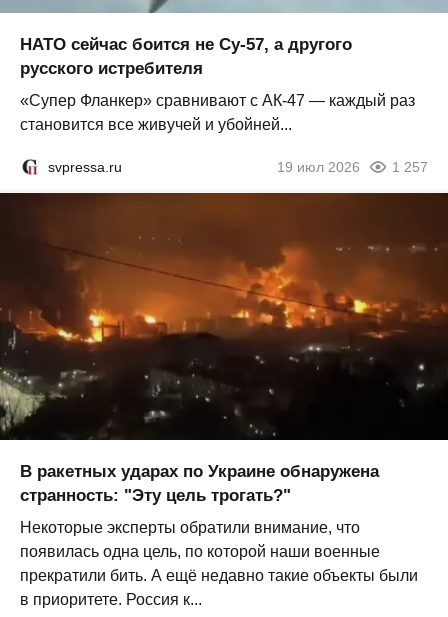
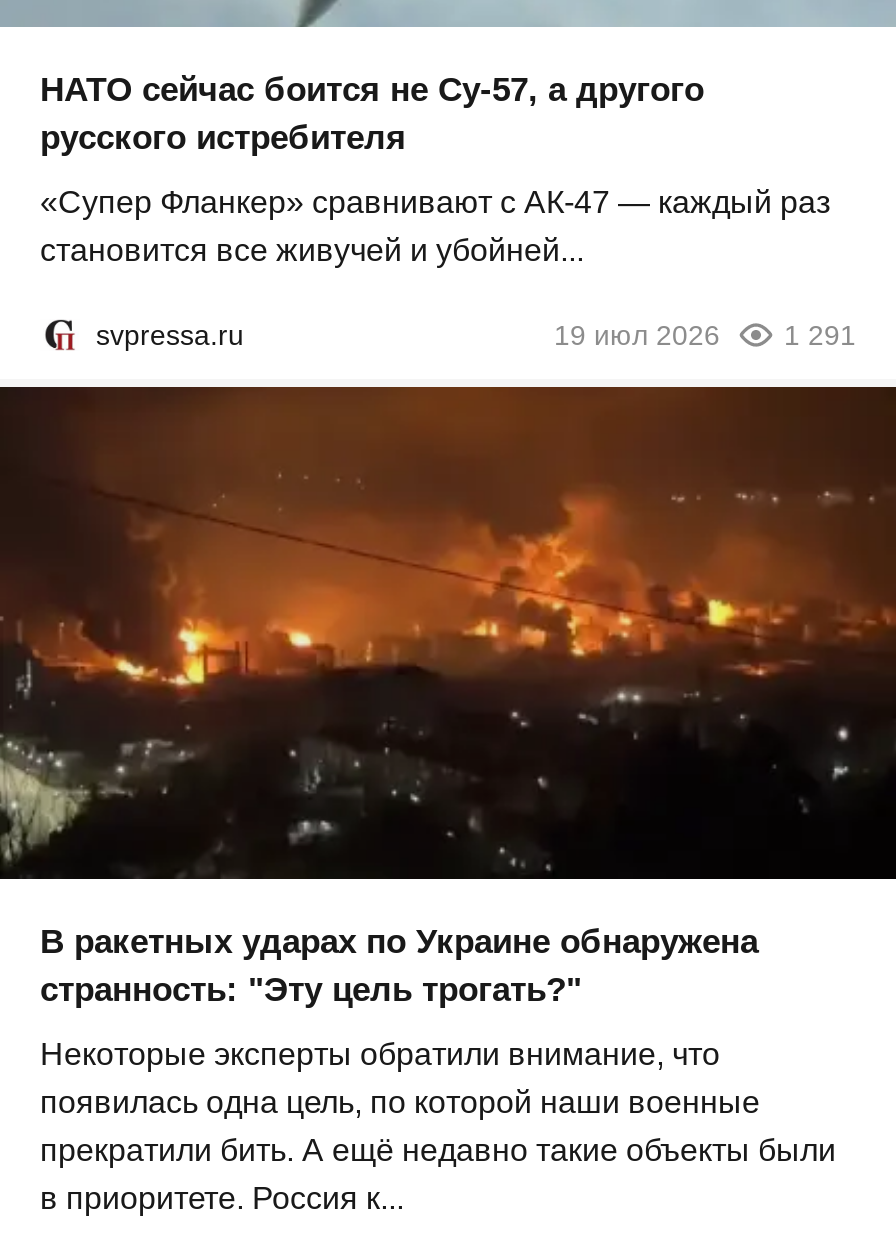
[277,159,428,175] 19 июл 2026 1 257 -> [554,319,856,351] 19 июл 2026 1 291

